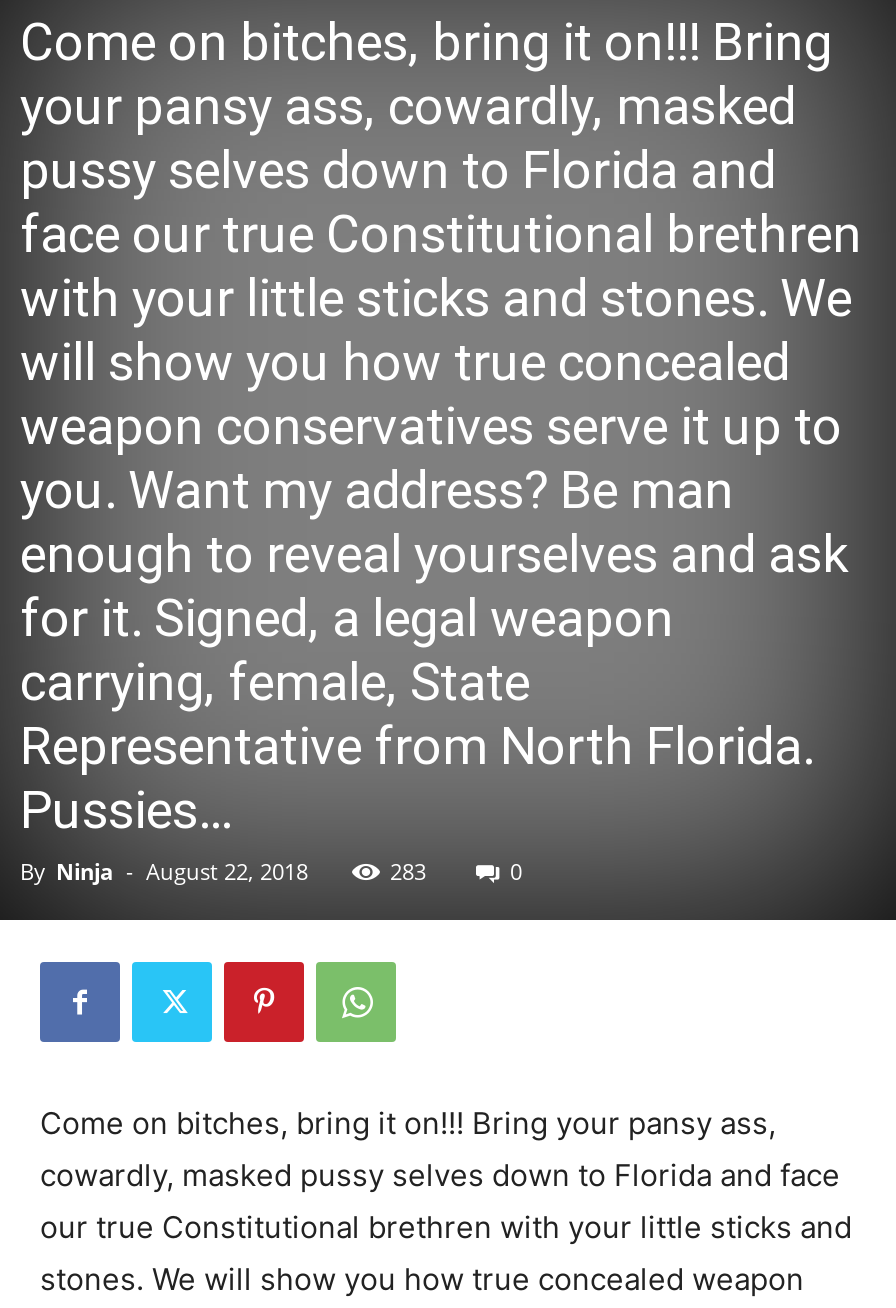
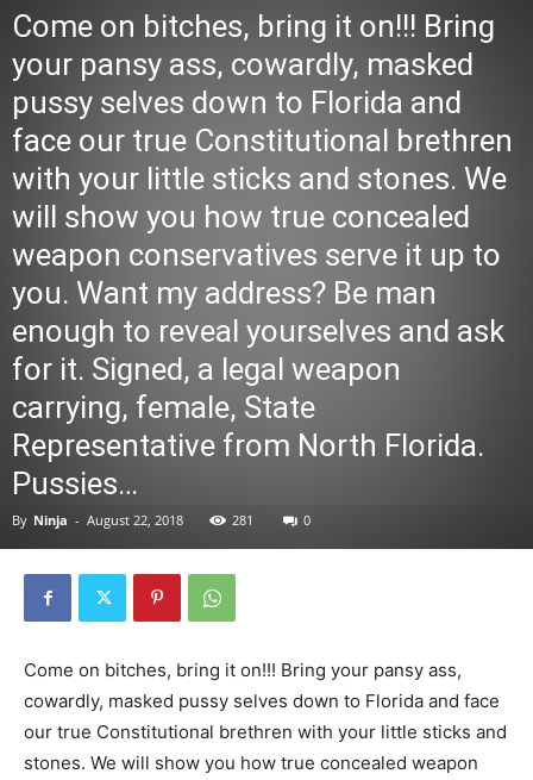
[390,856,426,886] 283 -> [232,511,253,529] 281

